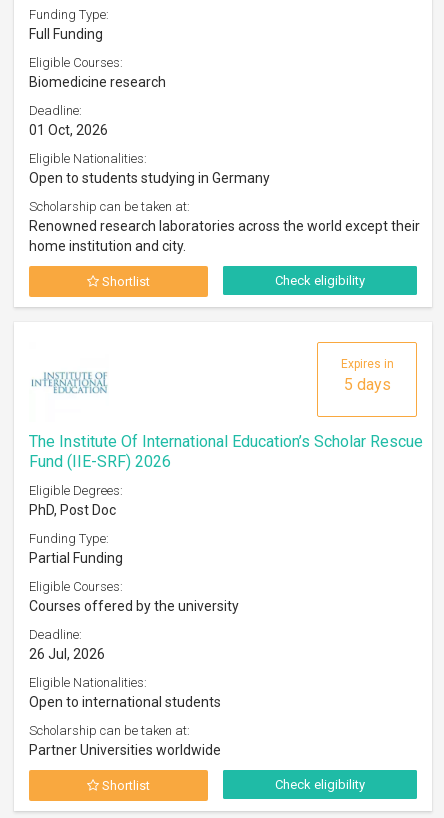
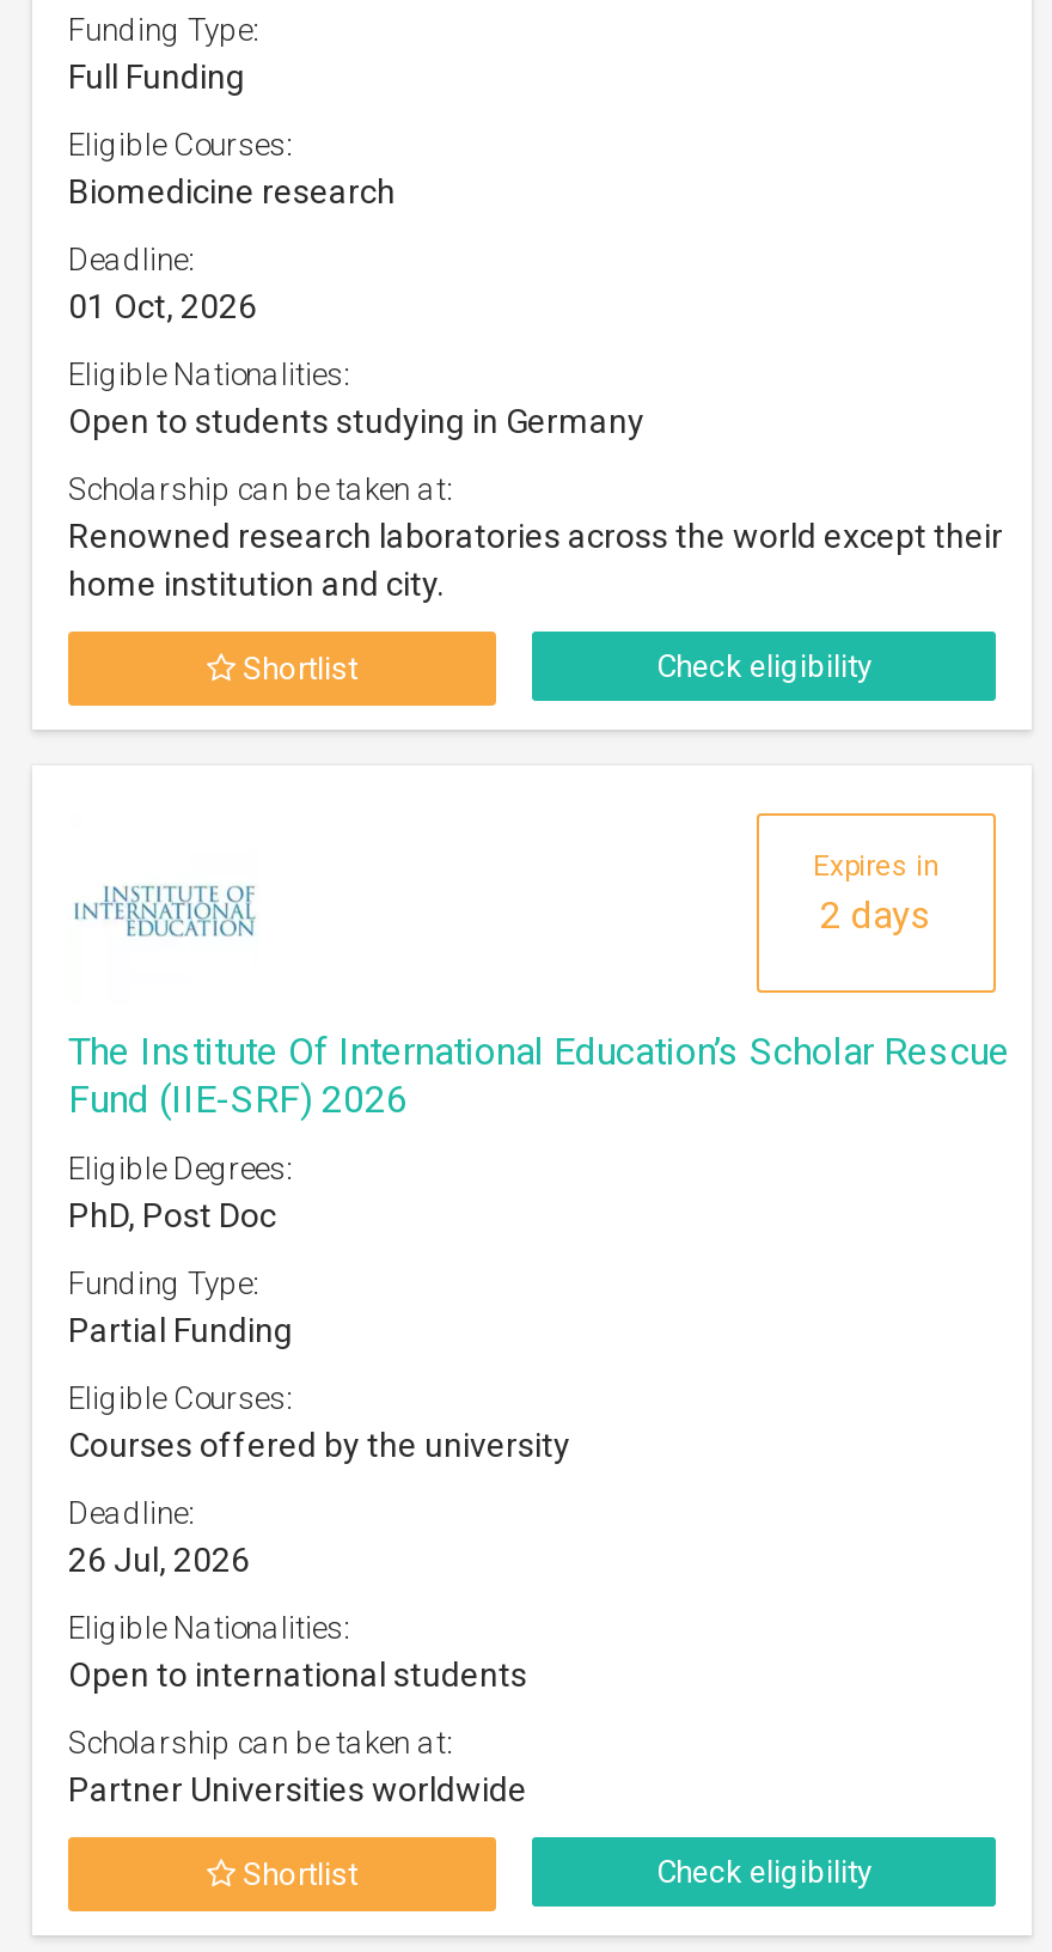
[343,375,390,394] 5 days -> [820,892,932,938] 2 days

